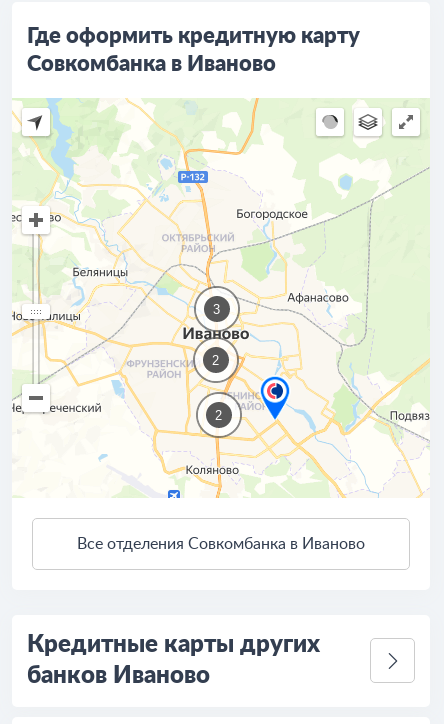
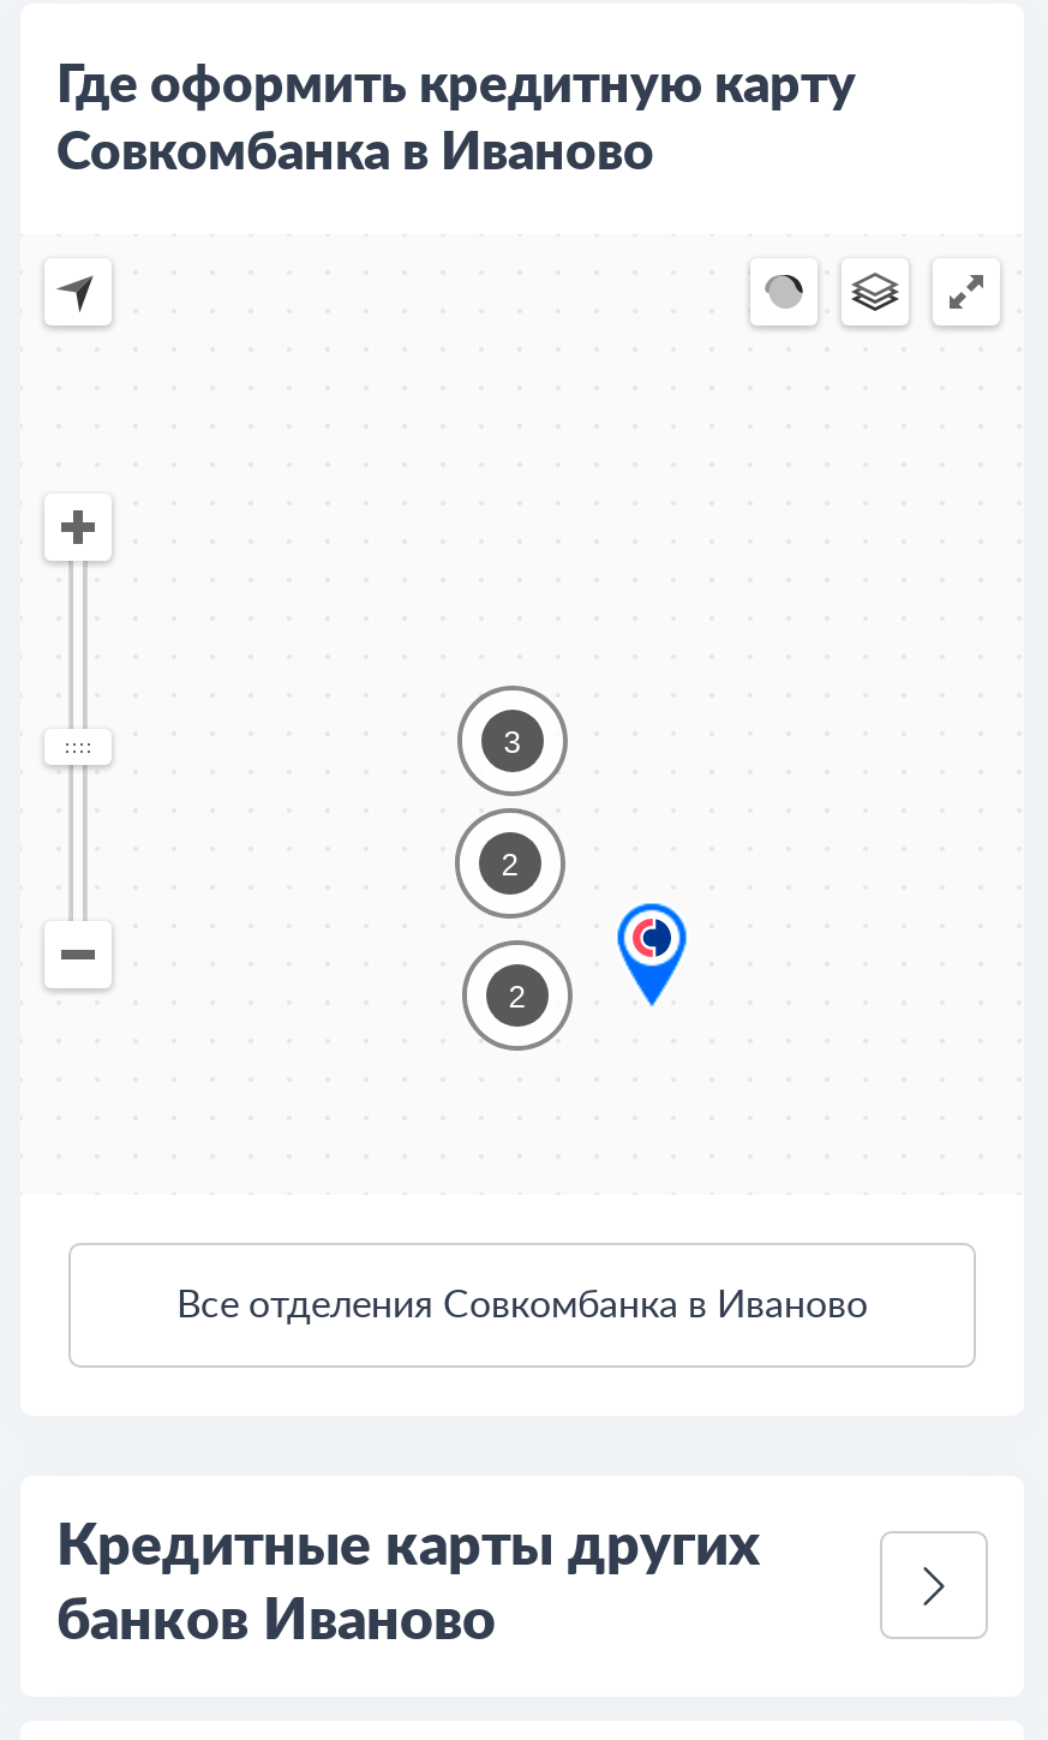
[11,97,431,499] [image] -> none

